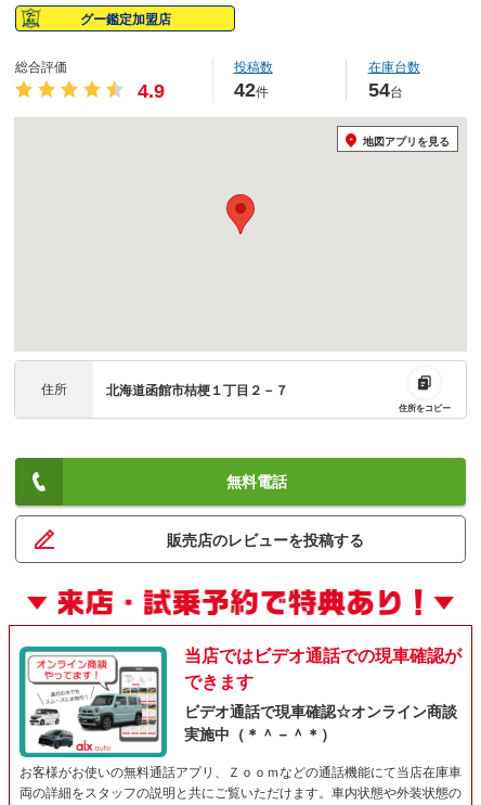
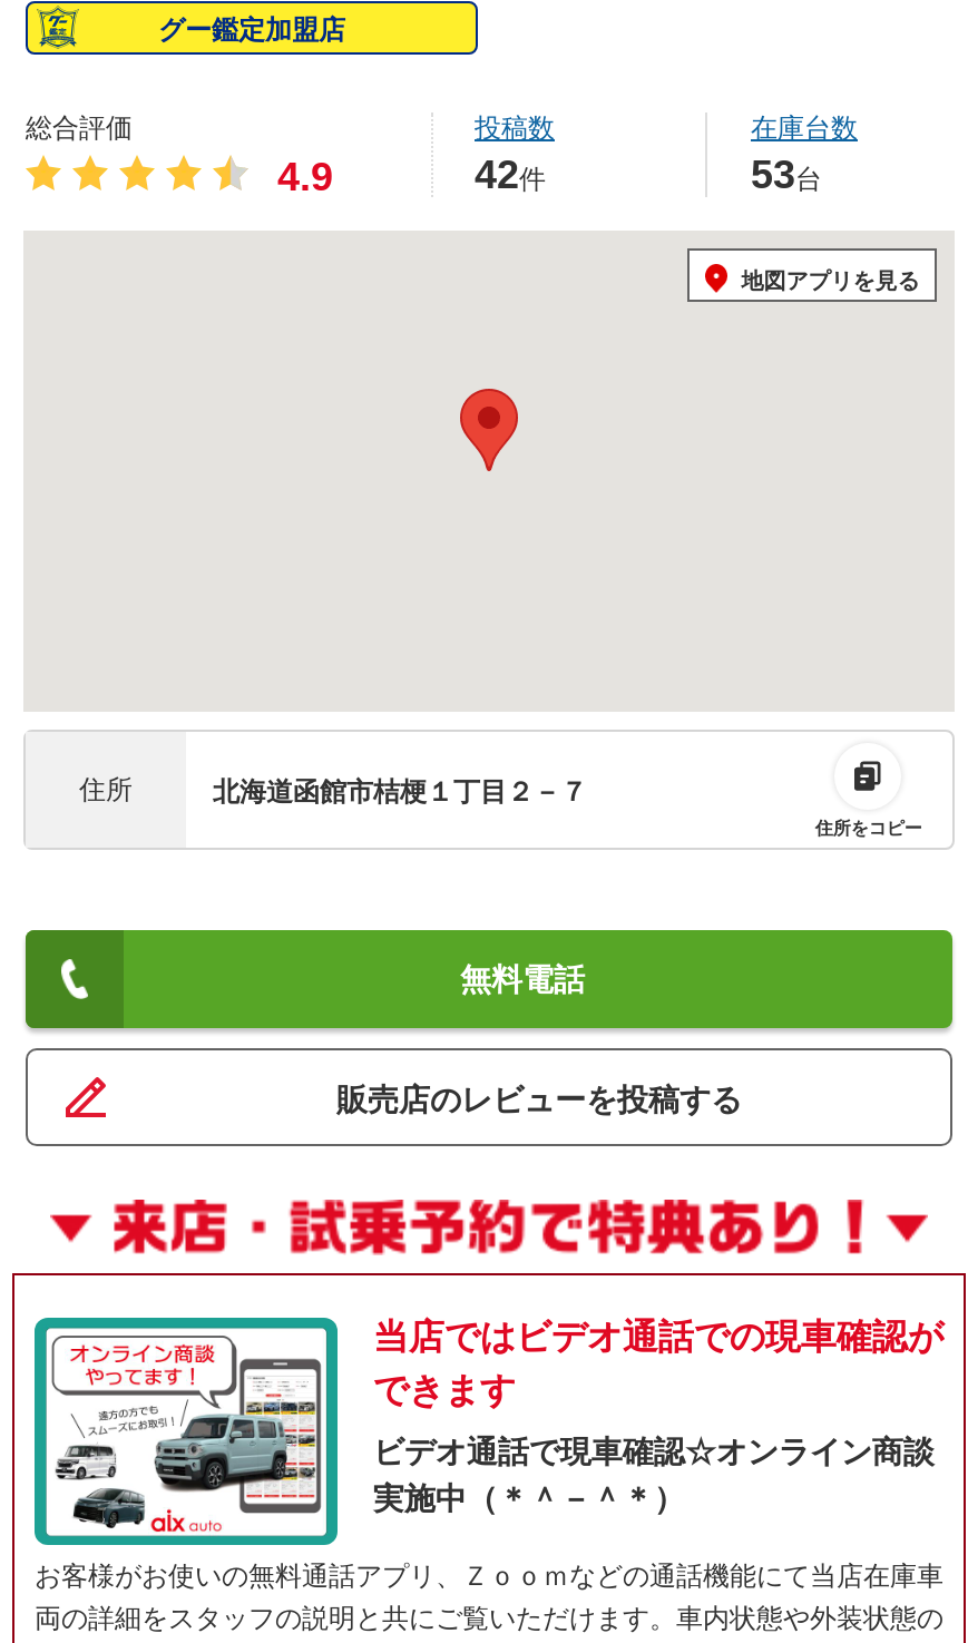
[368,79,402,101] 54台 -> [751,153,822,197] 53台

